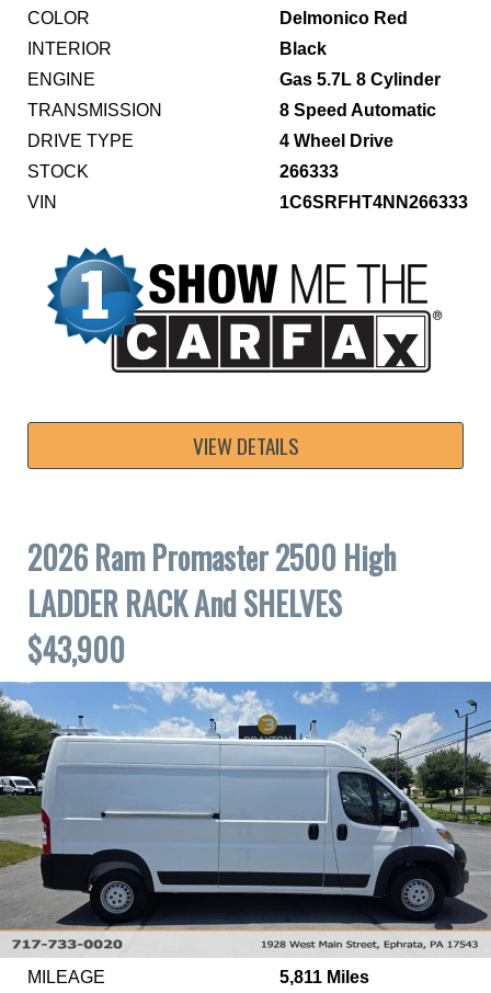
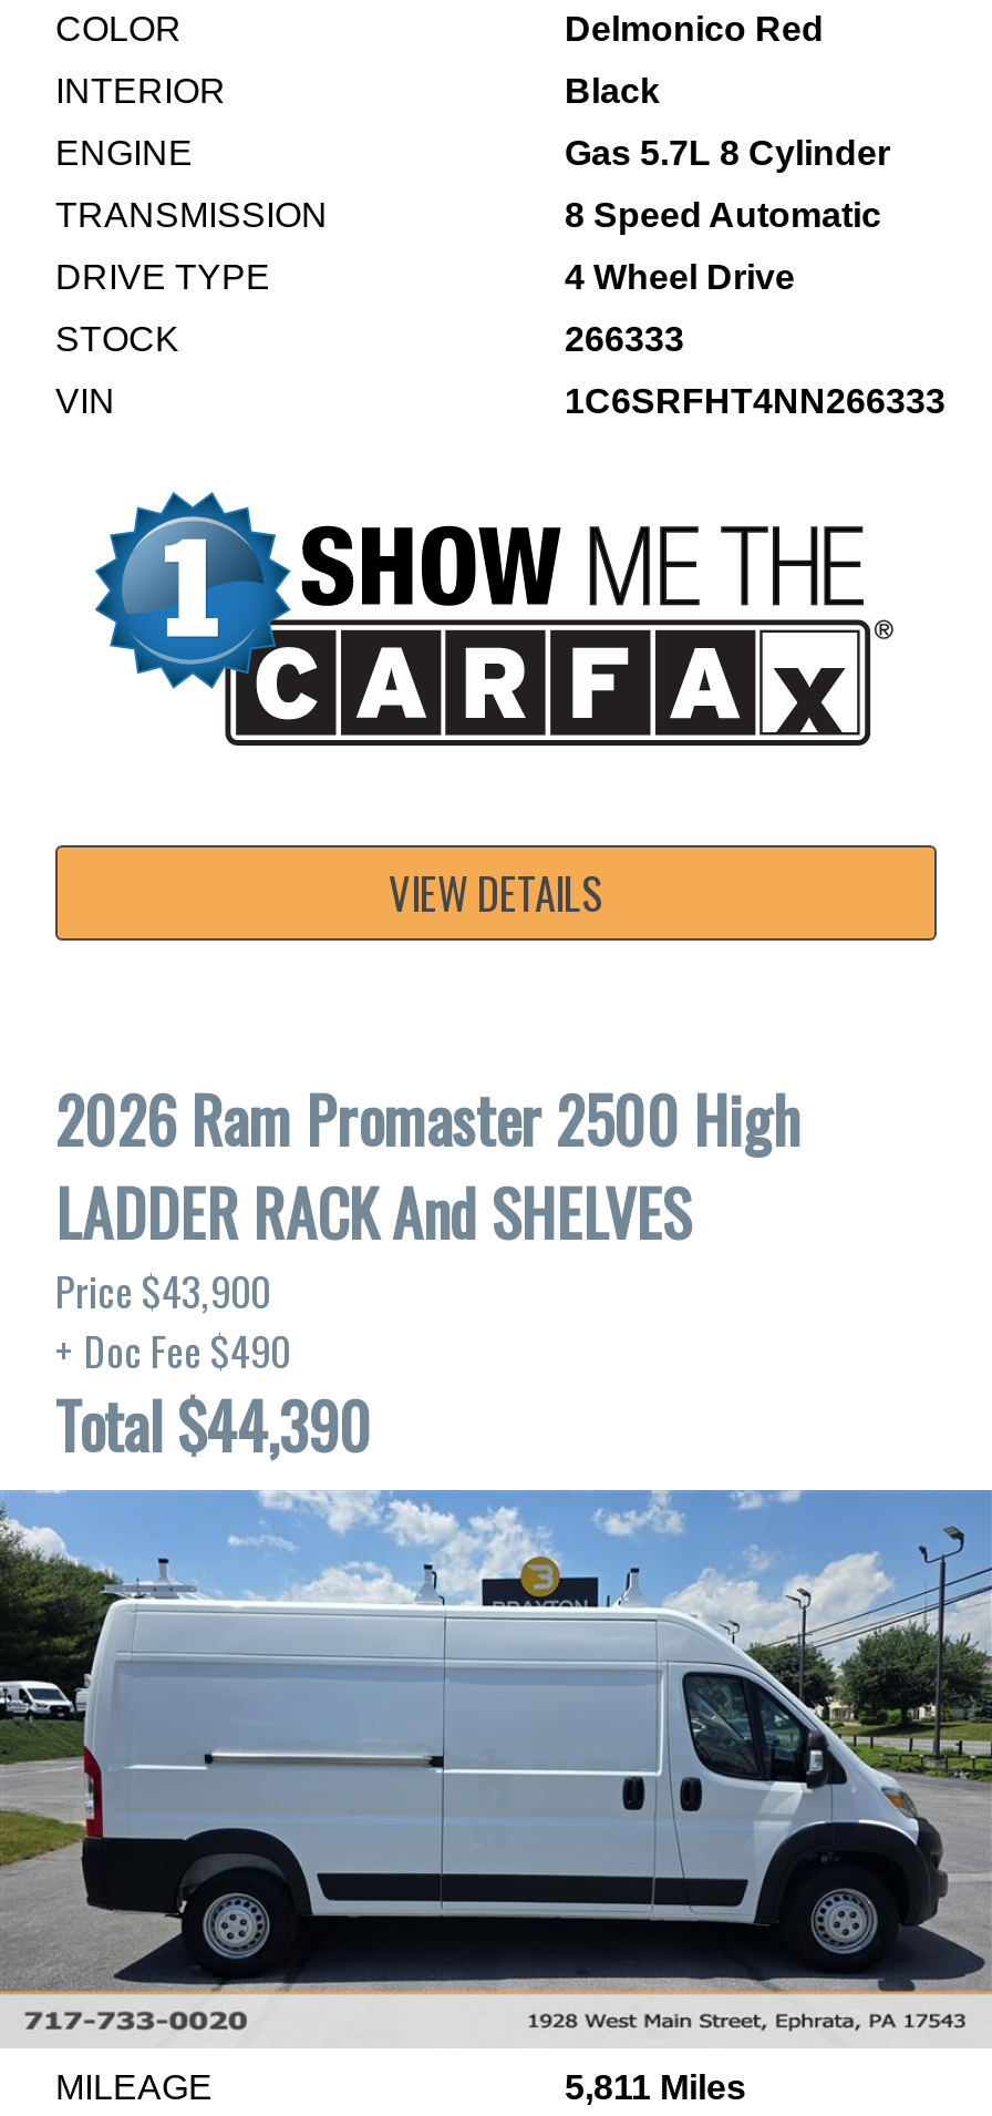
[27,627,125,672] $43,900 -> [55,1260,372,1471] Price $43,900 | + Doc Fee $490 | Total $44,390

